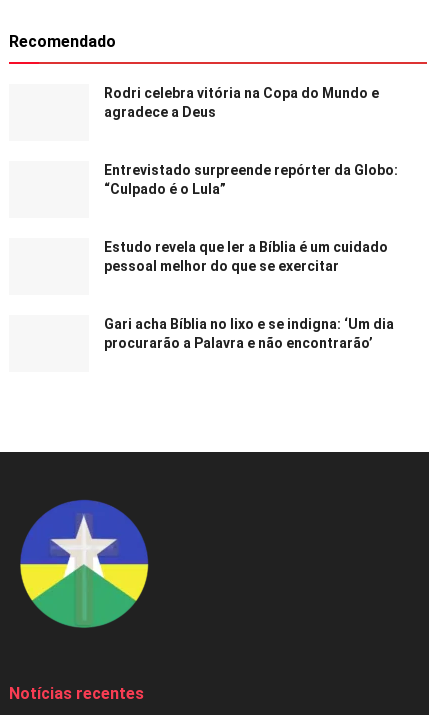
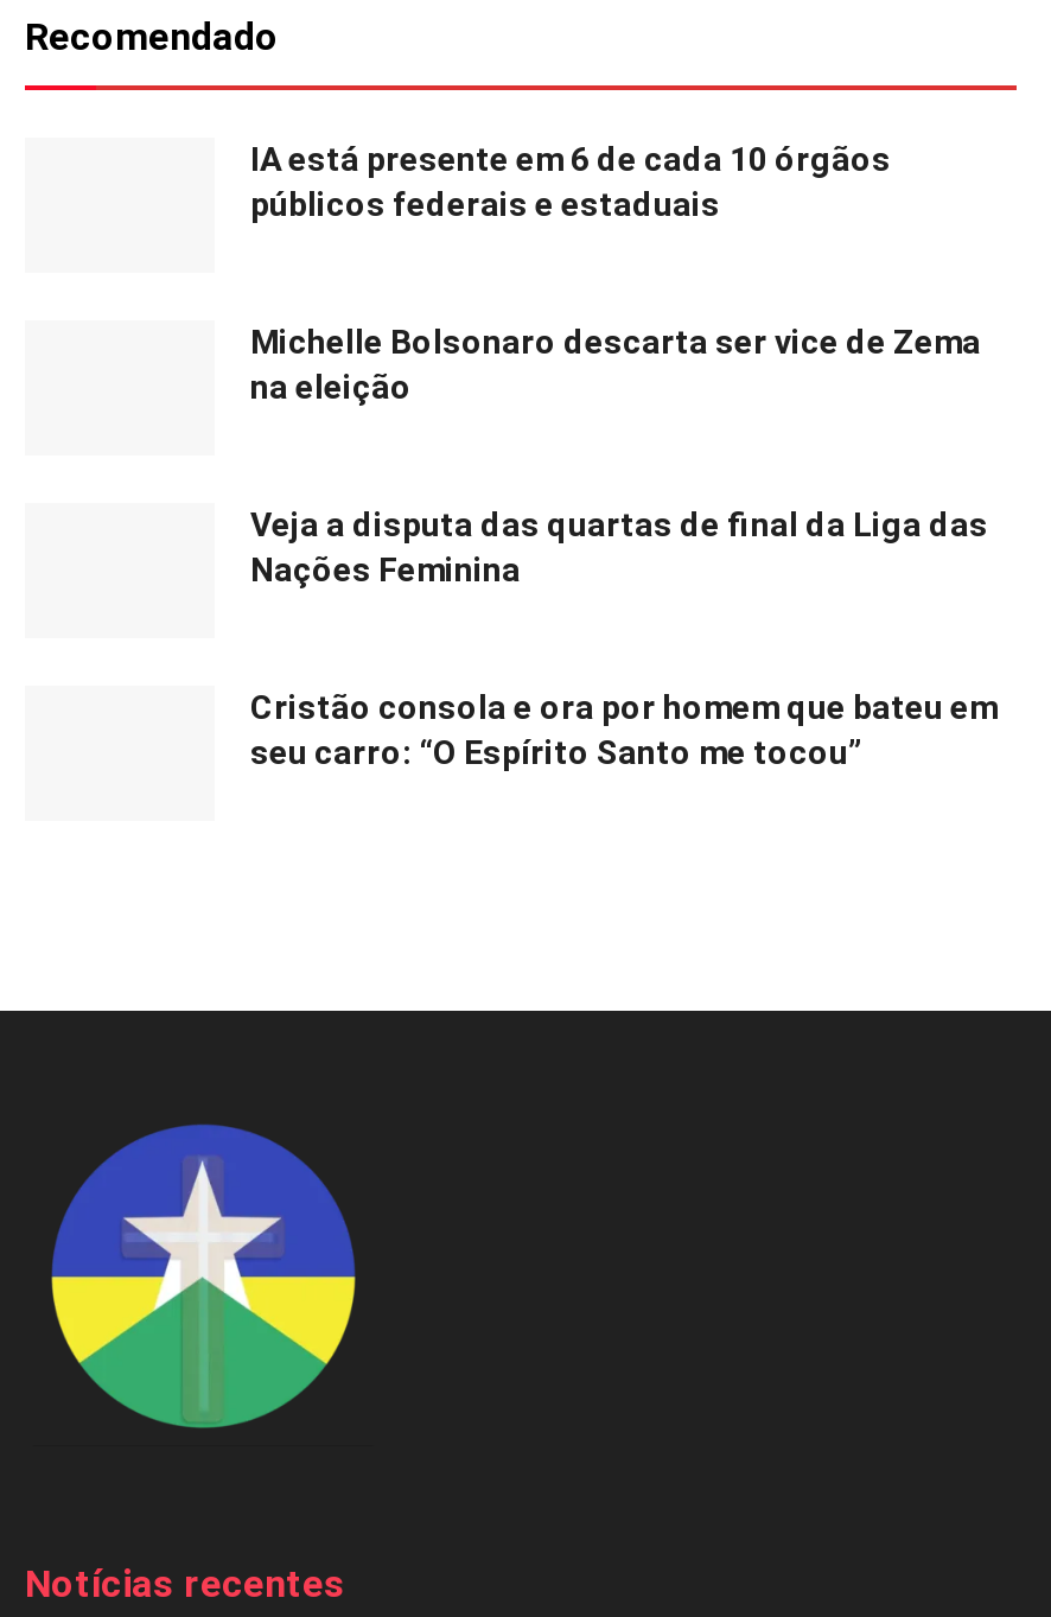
[104,84,379,119] Rodri celebra vitória na Copa do Mundo e | agradece a Deus -> [250,139,891,222] IA está presente em 6 de cada 10 órgãos | públicos federais e estaduais
[104,162,398,197] Entrevistado surpreende repórter da Globo: | “Culpado é o Lula” -> [250,322,981,405] Michelle Bolsonaro descarta ser vice de Zema | na eleição
[104,239,388,274] Estudo revela que ler a Bíblia é um cuidado | pessoal melhor do que se exercitar -> [250,505,988,588] Veja a disputa das quartas de final da Liga das | Nações Feminina
[104,316,394,351] Gari acha Bíblia no lixo e se indigna: ‘Um dia | procurarão a Palavra e não encontrarão’ -> [250,688,998,771] Cristão consola e ora por homem que bateu em | seu carro: “O Espírito Santo me tocou”

